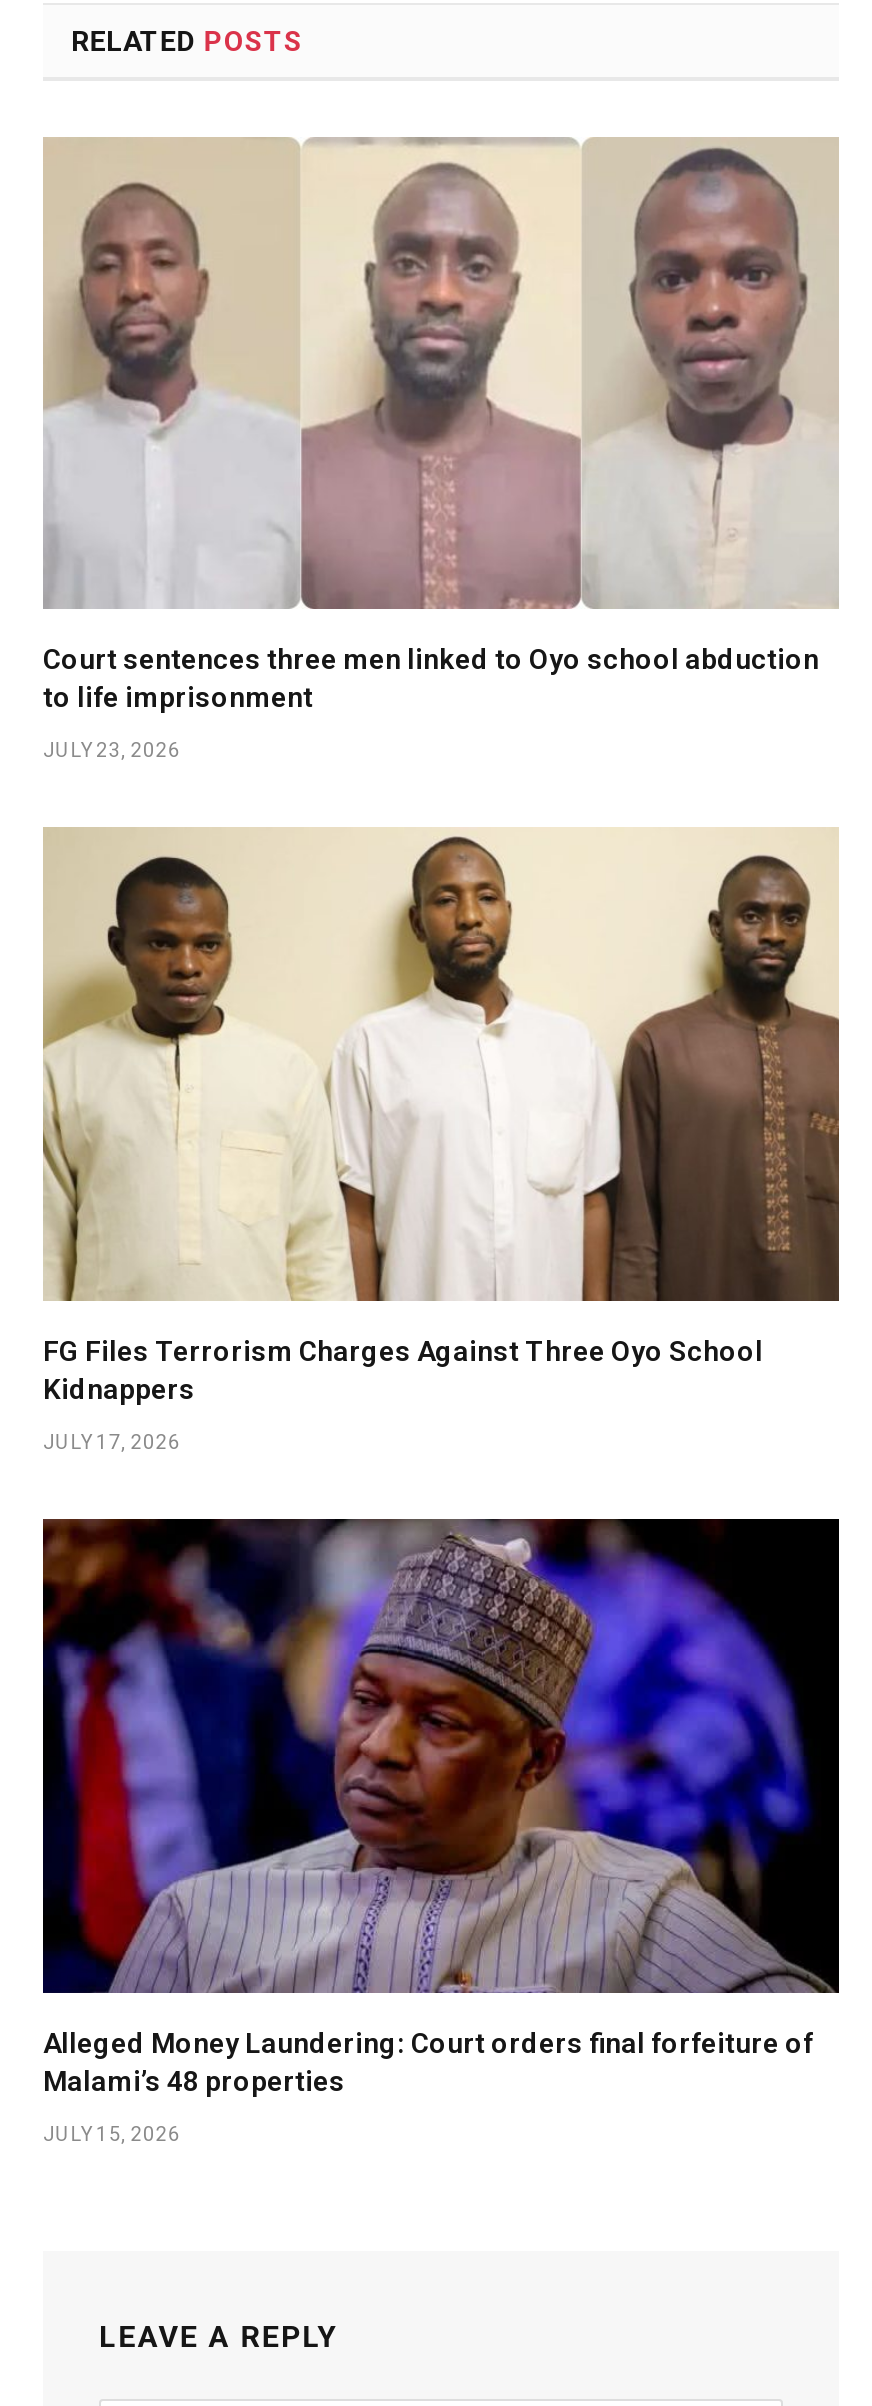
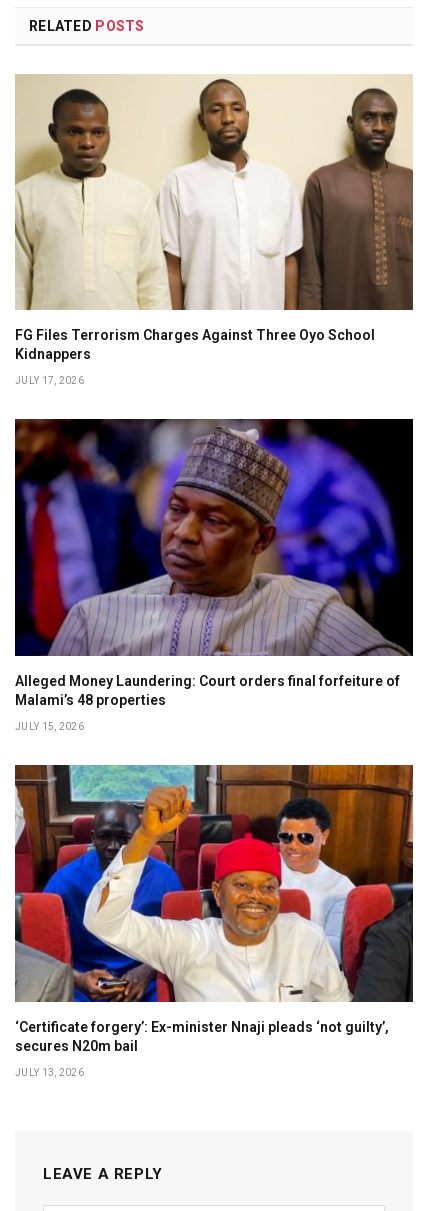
[43,137,837,762] [image] | Court sentences three men linked to Oyo school abduction | to life imprisonment | JULY 23, 2026 -> none
moved [39,831,813,2145] -> [13,75,400,732]: [image] | FG Files Terrorism Charges Against Three Oyo School | Kidnappers | JULY 17, 2026 | Alleged Money Laundering: Court orders final forfeiture of | Malami’s 48 properties | JULY 15, 2026
none -> [14,764,414,1078] [image] | ‘Certificate forgery’: Ex-minister Nnaji pleads ‘not guilty’, | secures N20m bail | JULY 13, 2026

